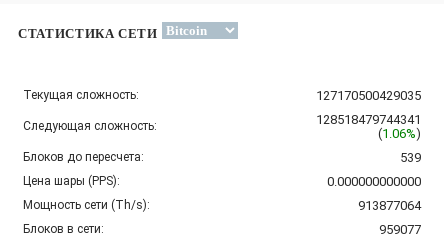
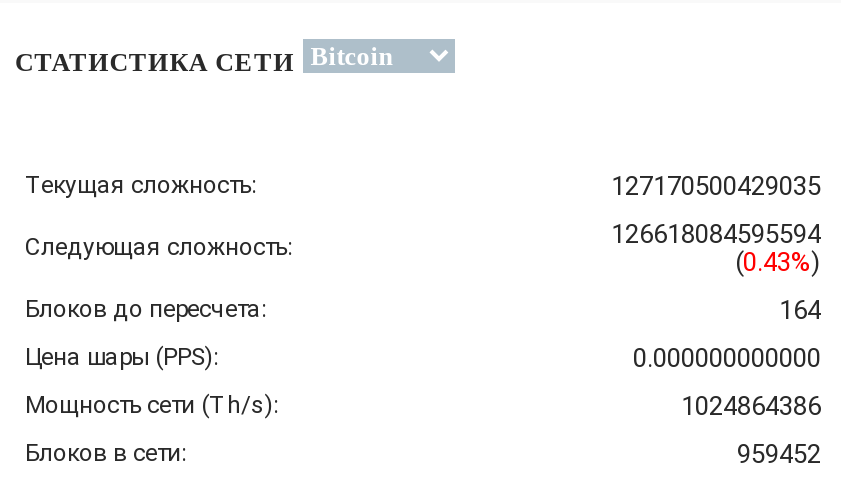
[316,112,421,127] 128518479744341 -> [611,220,821,250] 126618084595594
[378,126,421,141] (1.06%) -> [735,248,821,278] (0.43%)
[400,150,421,165] 539 -> [779,296,821,326] 164
[358,198,421,213] 913877064 -> [681,392,821,422] 1024864386
[379,222,421,237] 959077 -> [737,440,821,470] 959452

